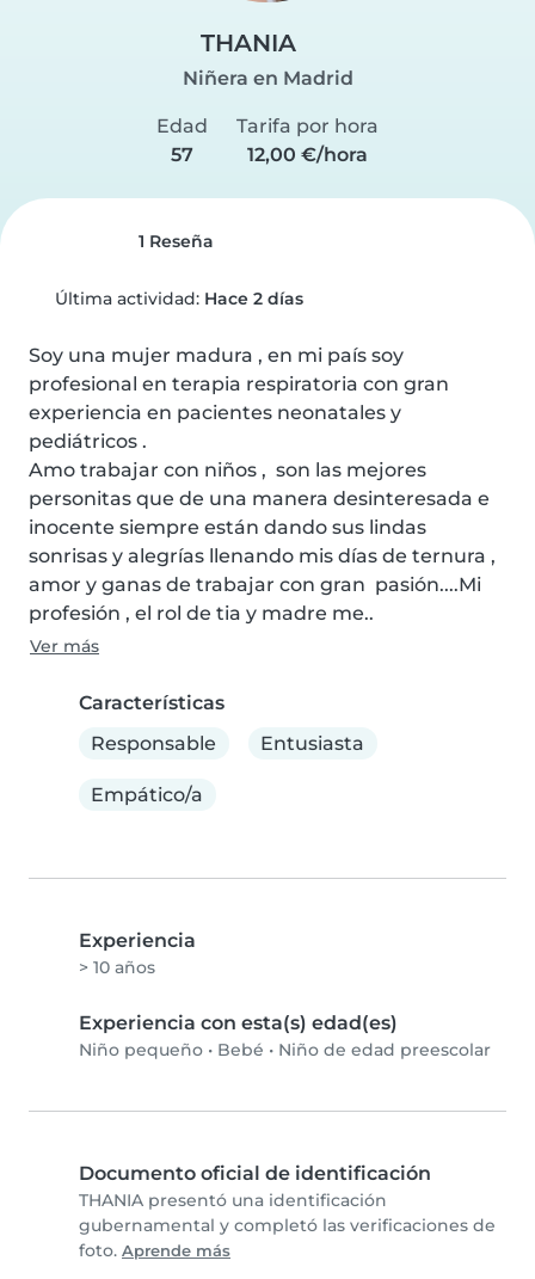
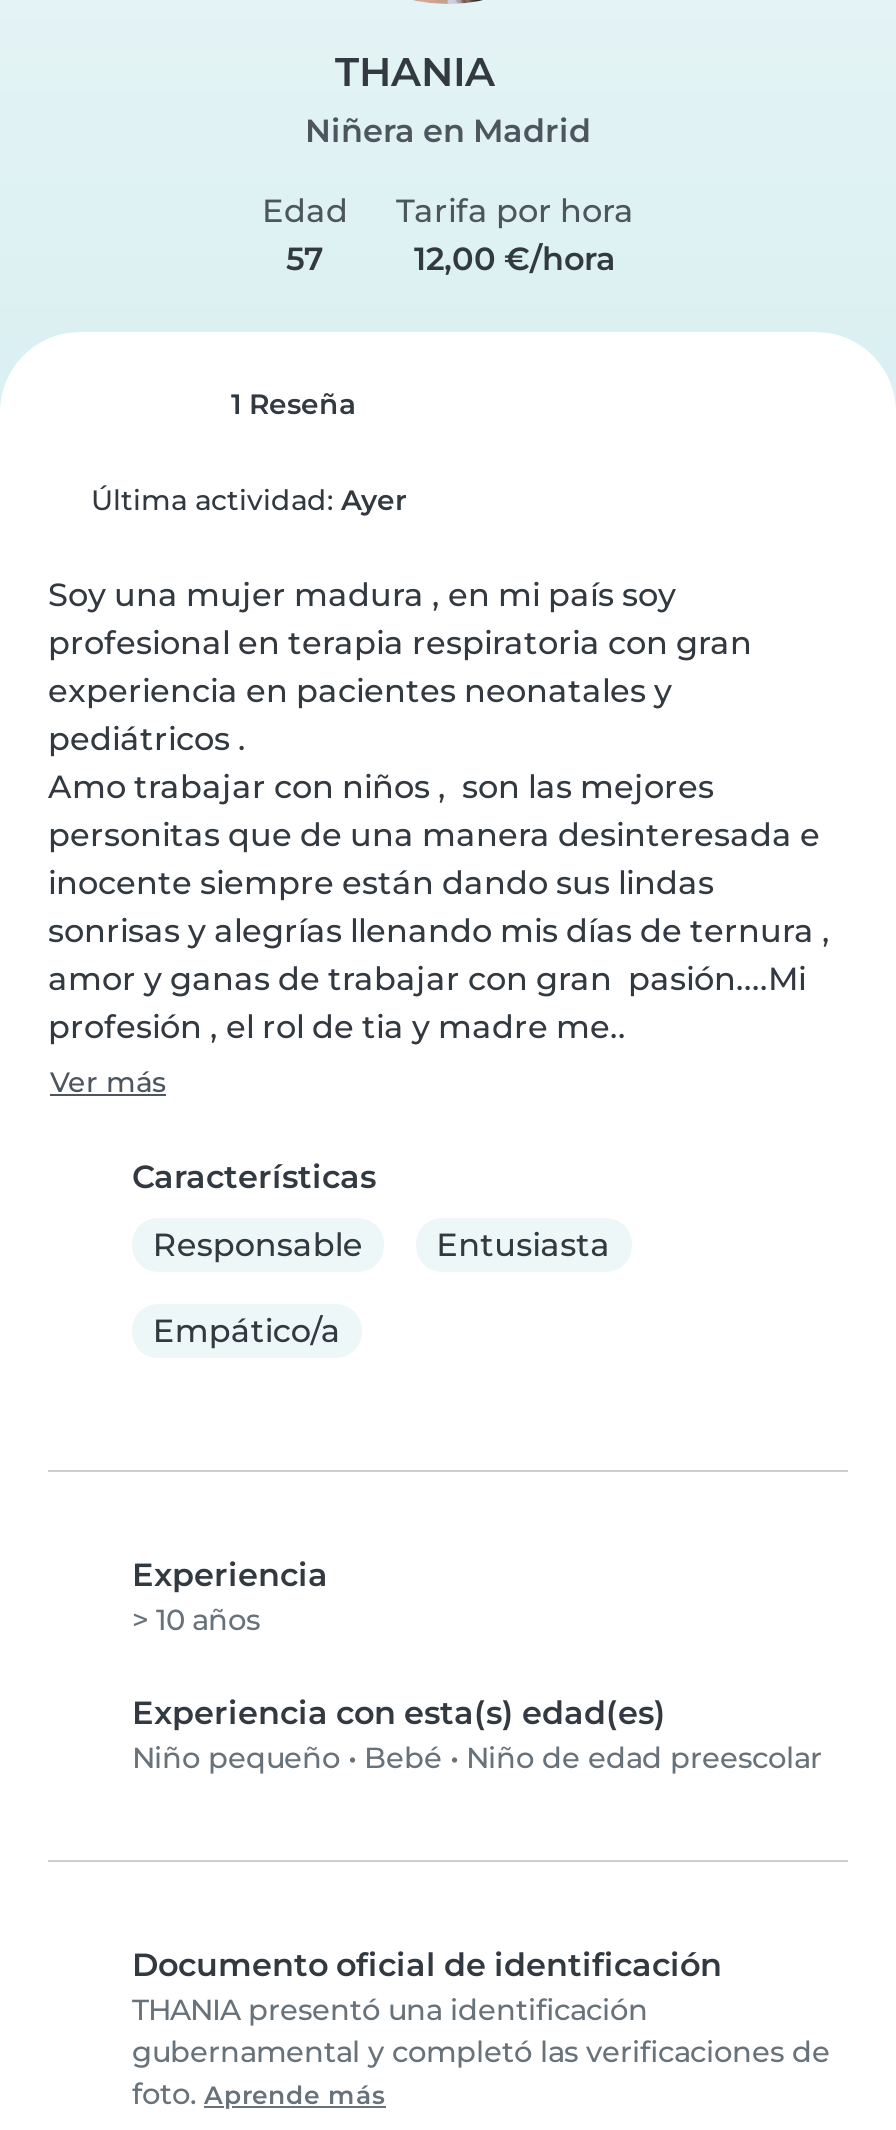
[50,288,303,309] Última actividad: Hace 2 días -> [83,482,407,518] Última actividad: Ayer

